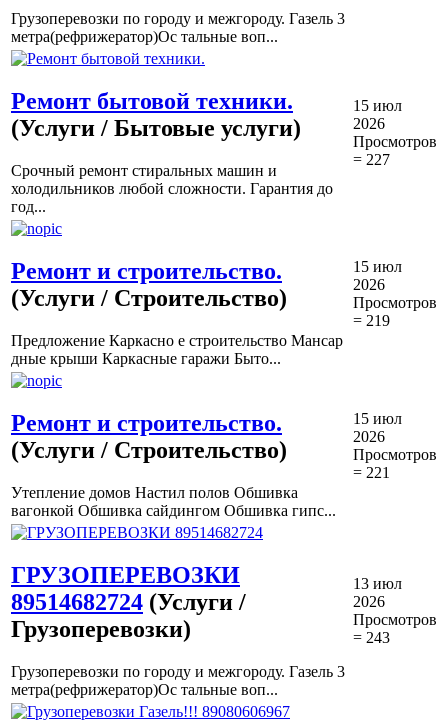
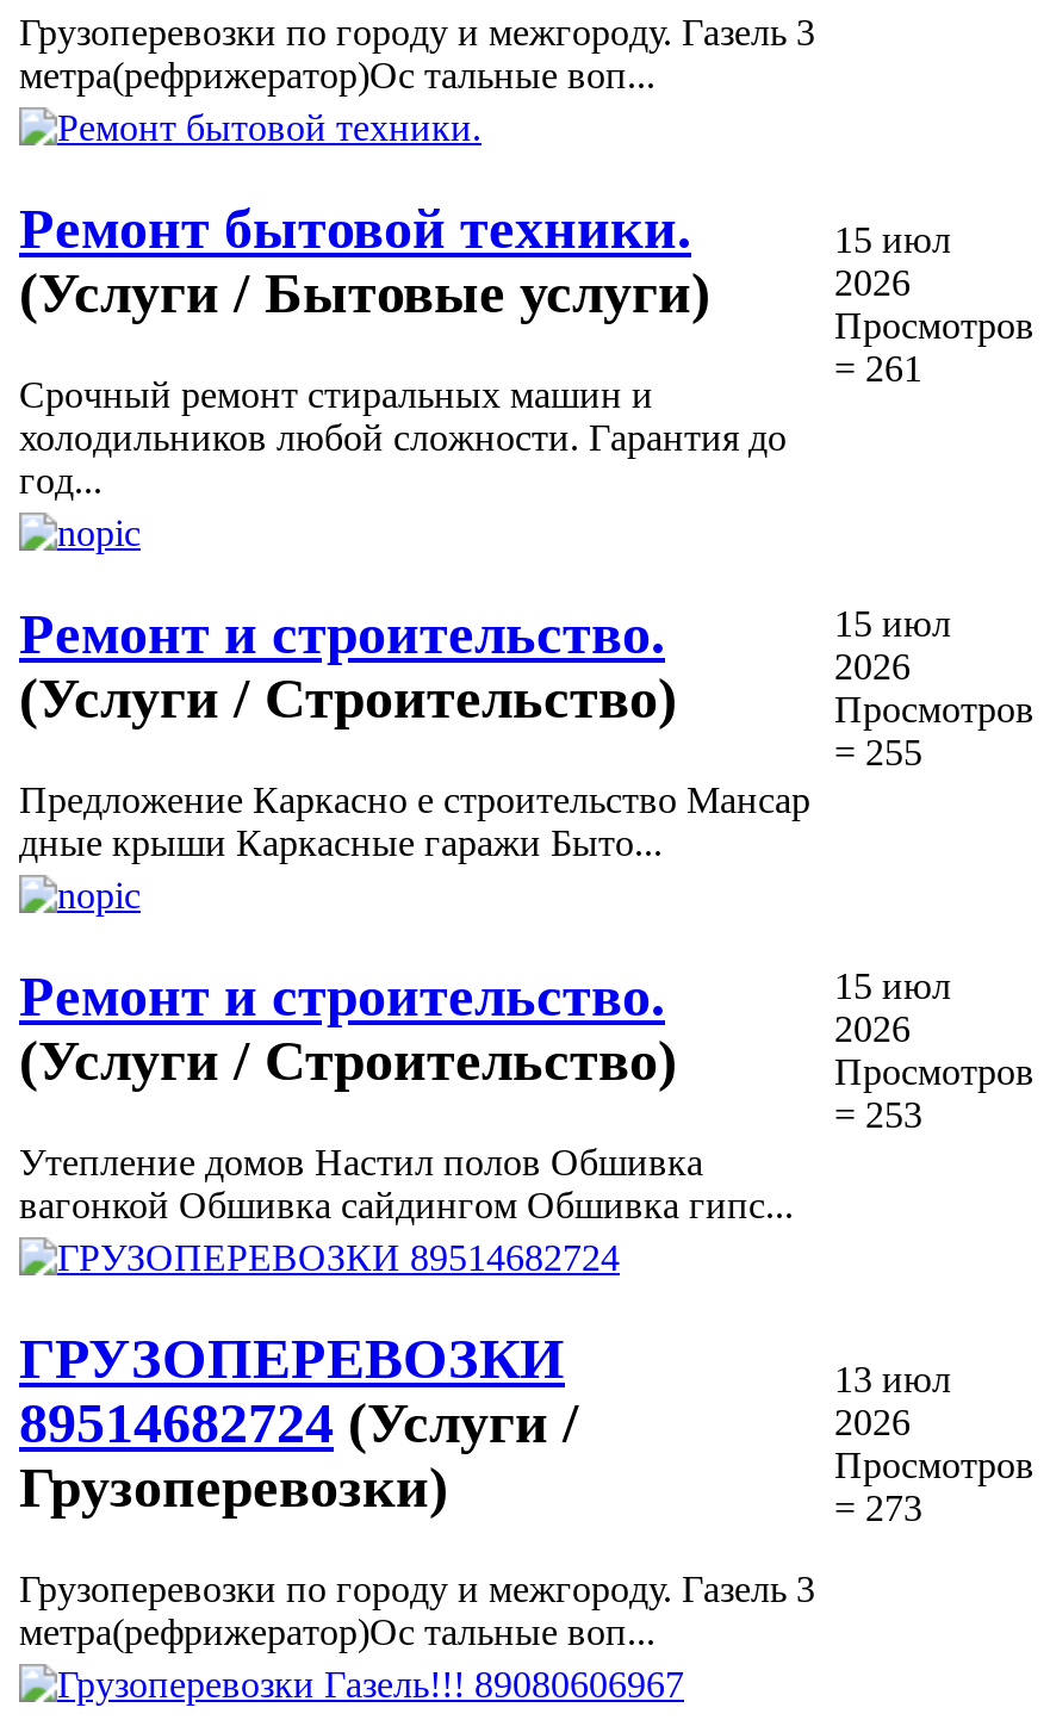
[353,151,390,168] = 227 -> [834,348,922,388] = 261
[353,312,390,329] = 219 -> [834,731,922,772] = 255
[353,464,390,481] = 221 -> [834,1094,922,1134] = 253
[353,629,390,646] = 243 -> [834,1487,922,1528] = 273

